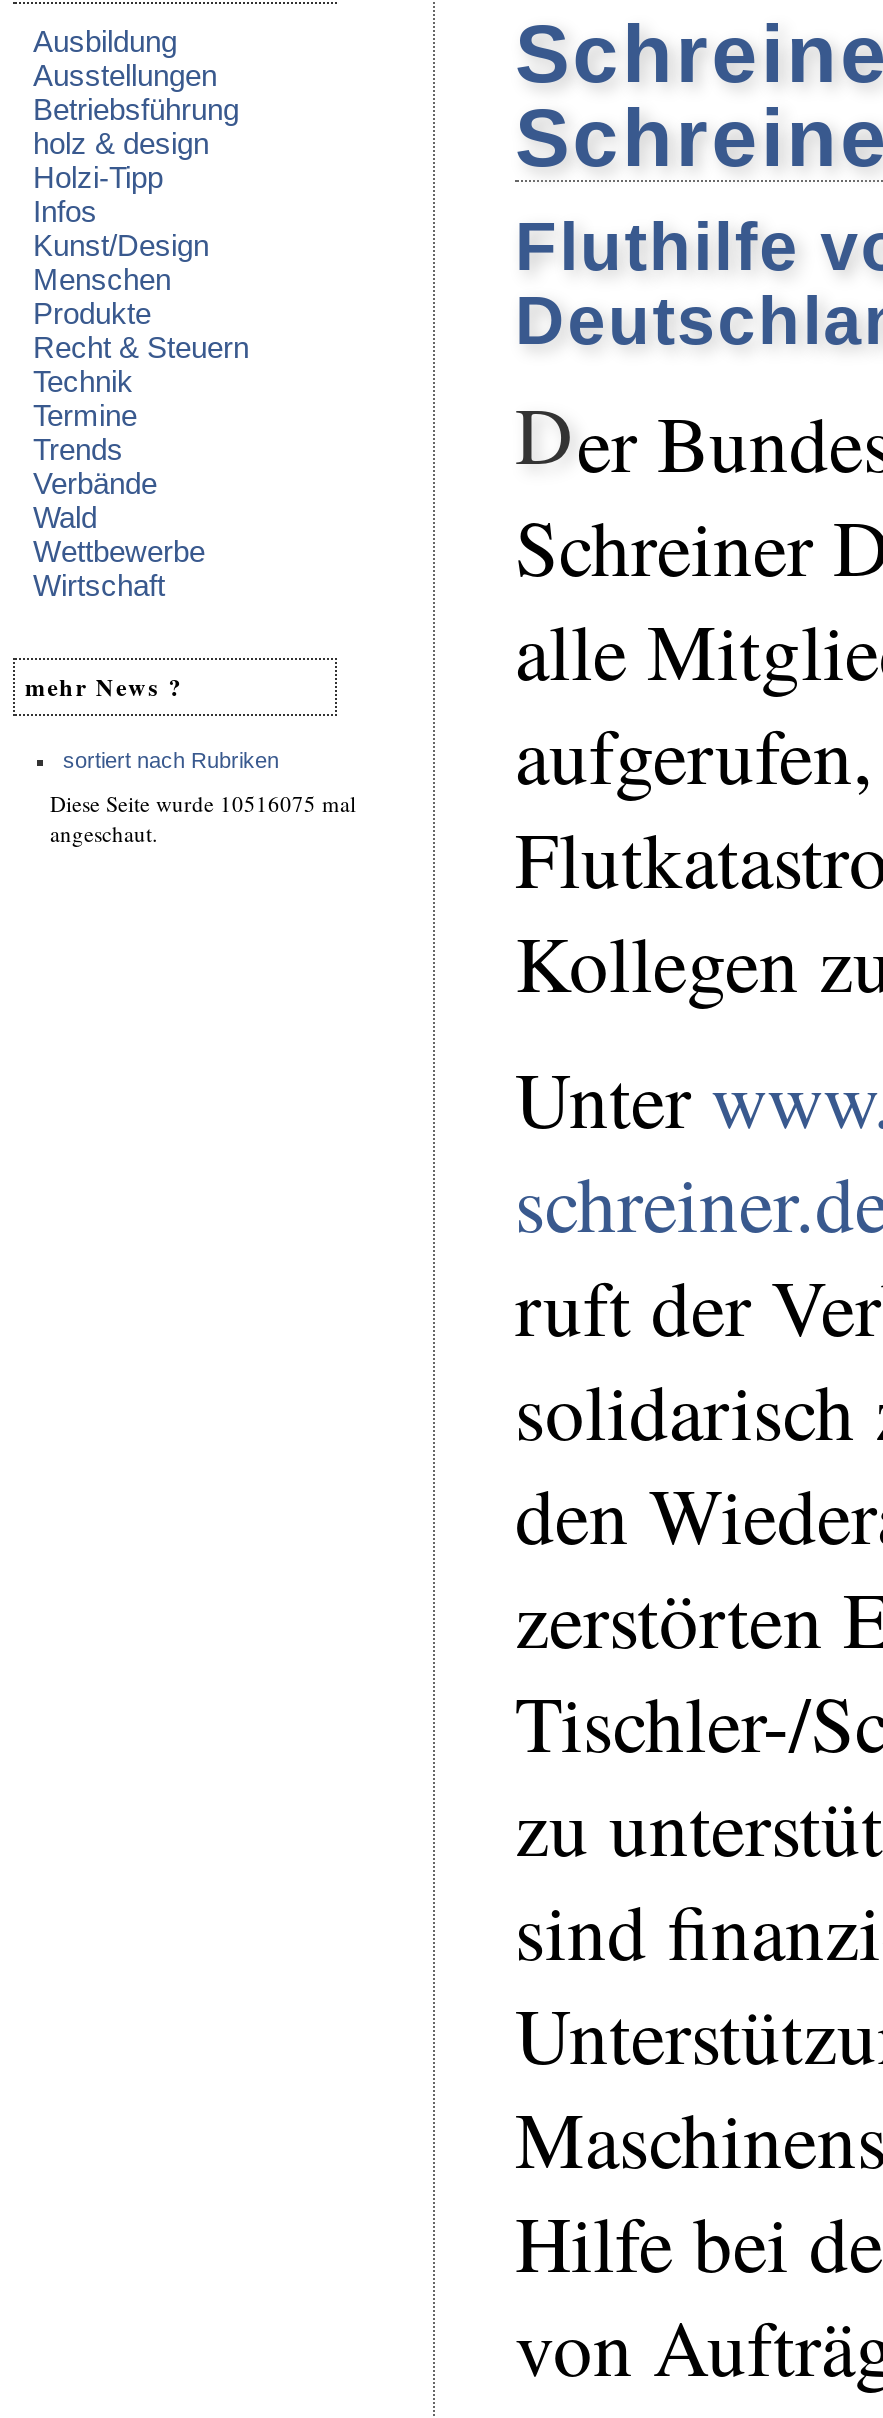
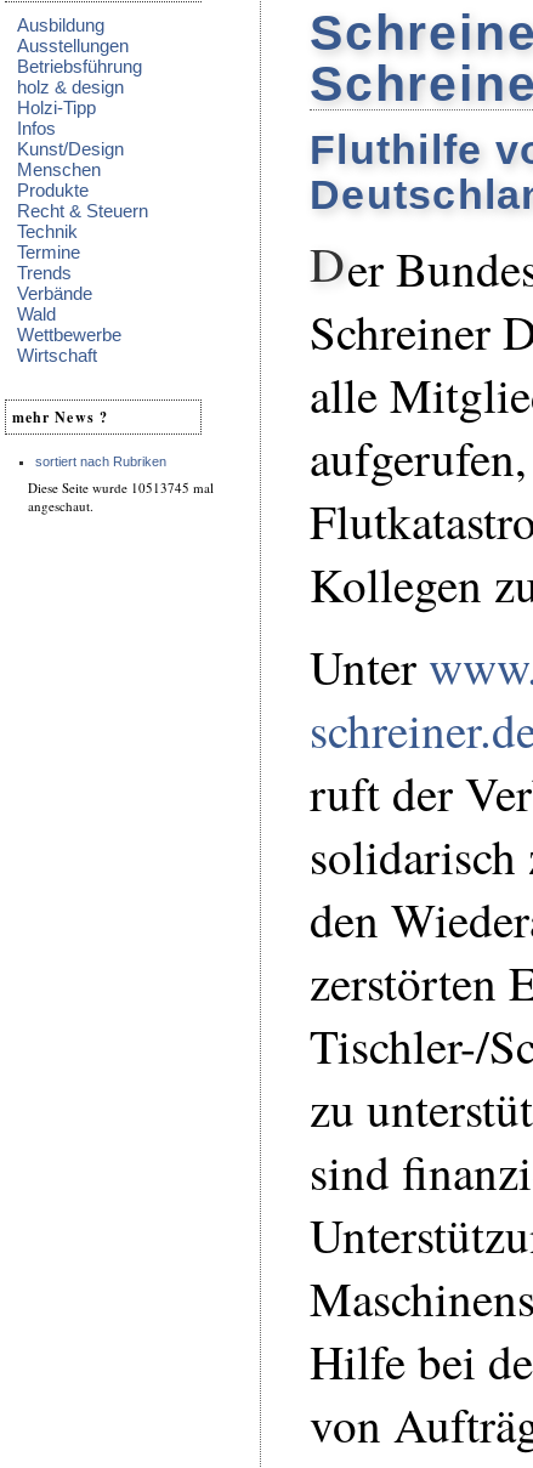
[50,787,356,817] Diese Seite wurde 10516075 mal -> [27,478,213,496] Diese Seite wurde 10513745 mal

